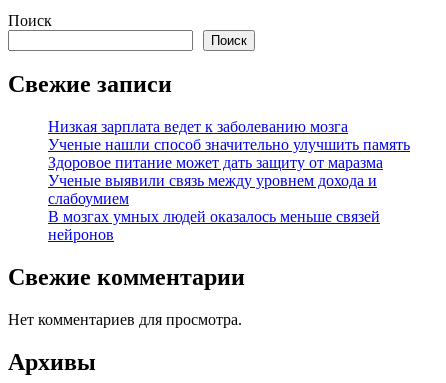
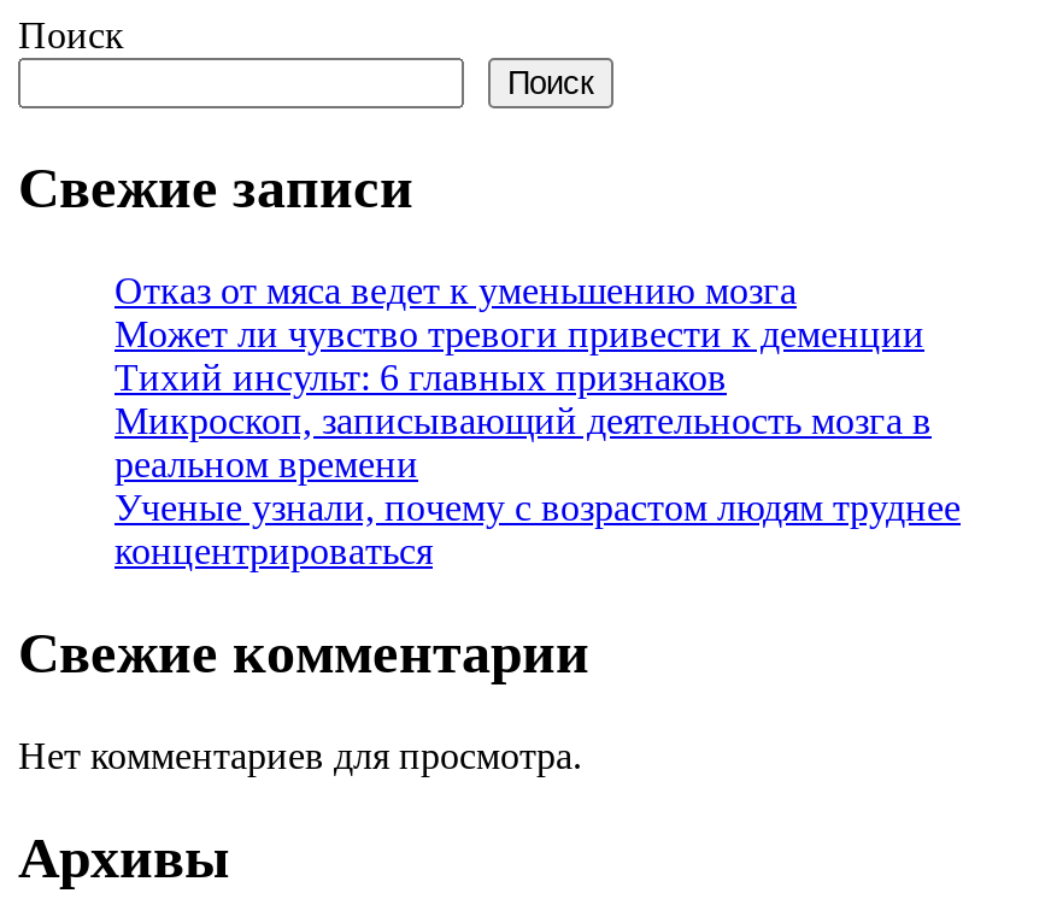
[48,118,410,243] Низкая зарплата ведет к заболеванию мозга | Ученые нашли способ значительно улучшить память | Здоровое питание может дать защиту от маразма | Ученые выявили связь между уровнем дохода и | слабоумием | В мозгах умных людей оказалось меньше связей | нейронов -> [114,270,961,571] Отказ от мяса ведет к уменьшению мозга | Может ли чувство тревоги привести к деменции | Тихий инсульт: 6 главных признаков | Микроскоп, записывающий деятельность мозга в | реальном времени | Ученые узнали, почему с возрастом людям труднее | концентрироваться

